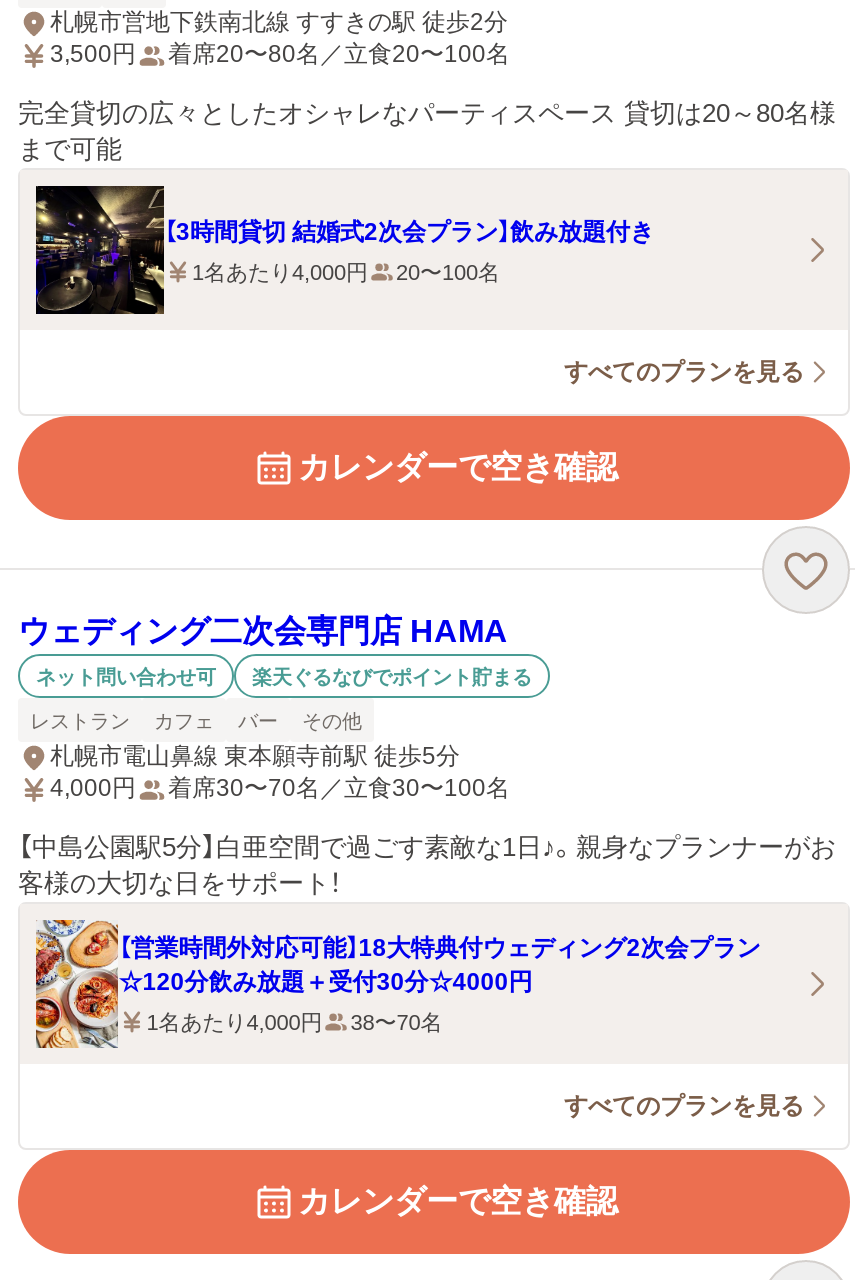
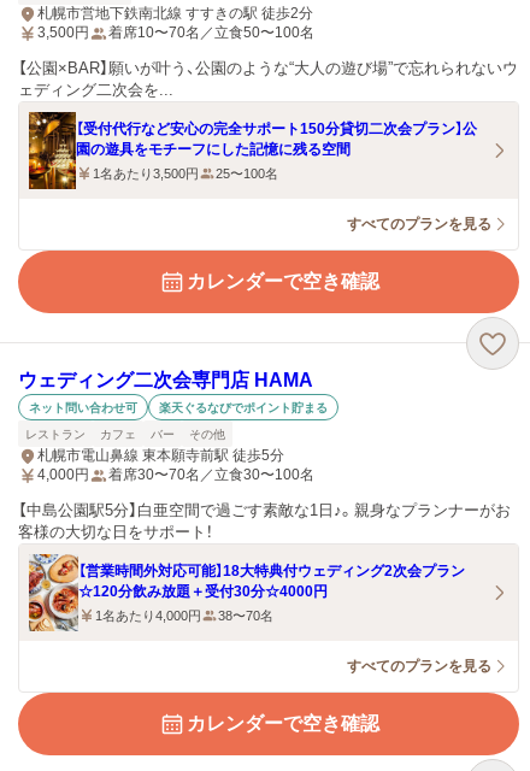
[168,40,510,68] 着席20〜80名／立食20〜100名 -> [108,24,314,41] 着席10〜70名／立食50〜100名
[18,98,836,164] 完全貸切の広々としたオシャレなパーティスペース 貸切は20～80名様 | まで可能 -> [18,59,518,99] 【公園×BAR】願いが叶う、公園のような“大人の遊び場”で忘れられないウ | ェディング二次会を...
[34,184,654,316] [image] | 【3時間貸切 結婚式2次会プラン】飲み放題付き -> [28,111,477,190] [image] | 【受付代行など安心の完全サポート150分貸切二次会プラン】公 | 園の遊具をモチーフにした記憶に残る空間
[192,259,500,283] 1名あたり4,000円 | 20〜100名 -> [93,166,278,181] 1名あたり3,500円 | 25〜100名

